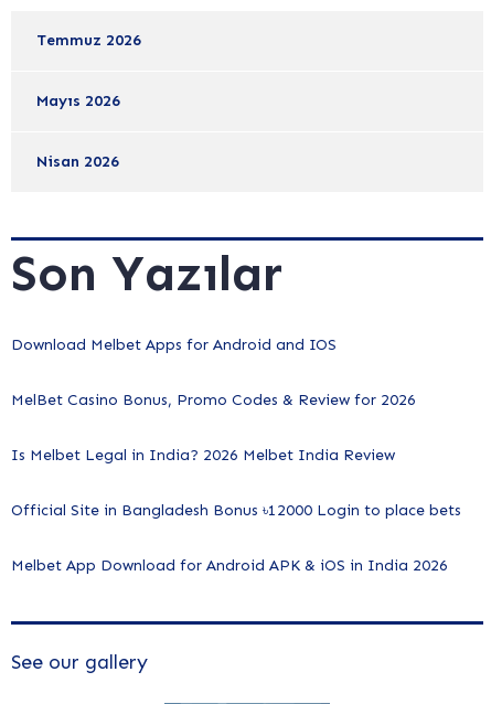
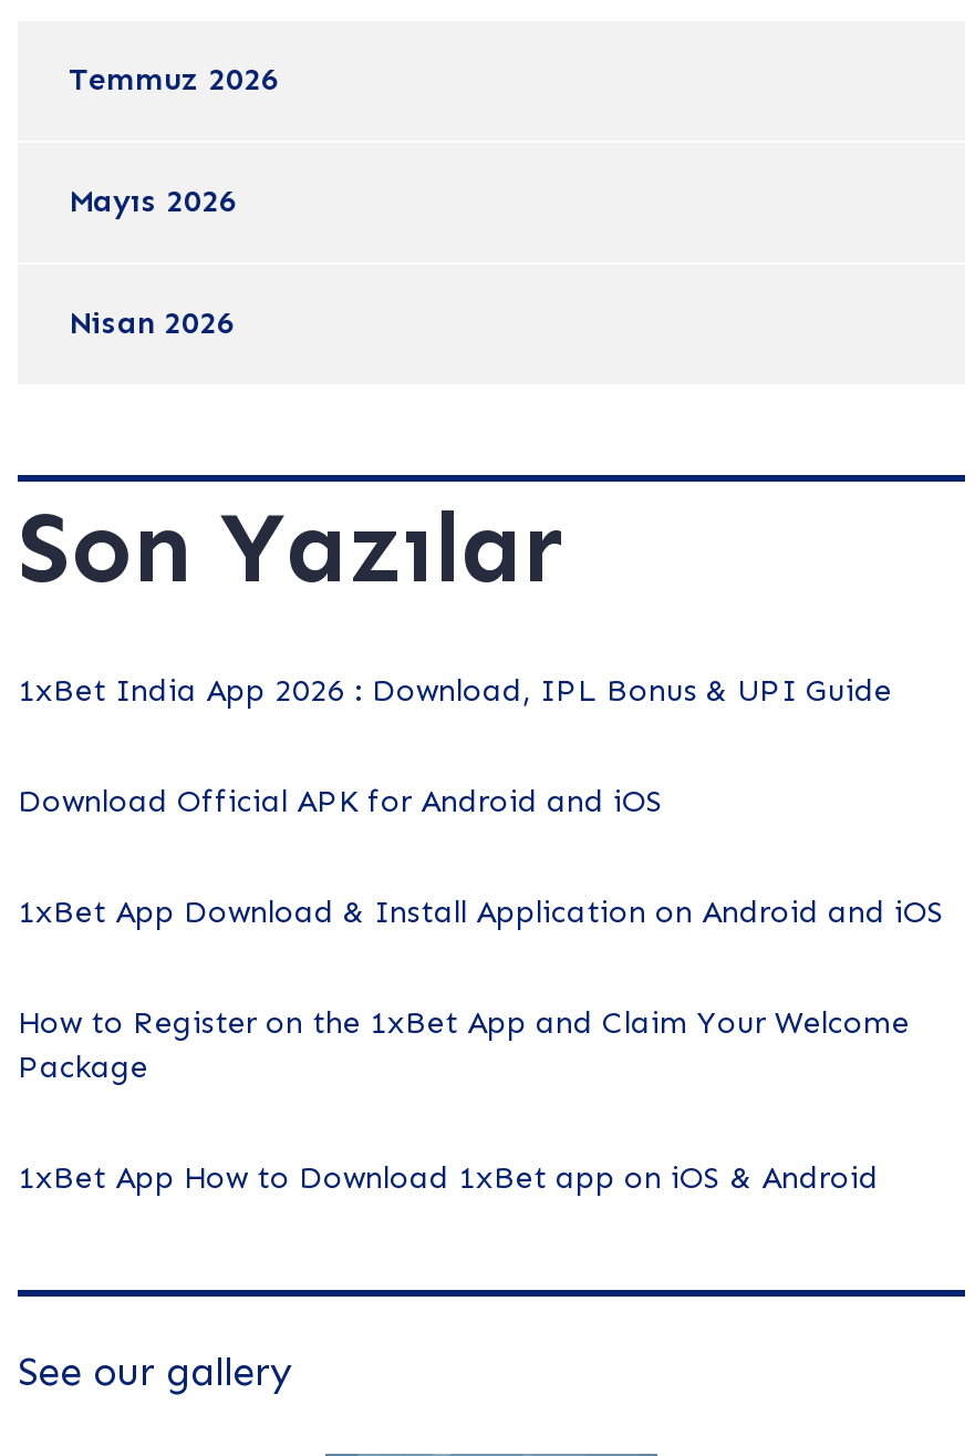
[11,335,337,354] Download Melbet Apps for Android and IOS -> [18,672,892,710] 1xBet India App 2026 : Download, IPL Bonus & UPI Guide
[11,391,416,409] MelBet Casino Bonus, Promo Codes & Review for 2026 -> [18,783,664,820] Download Official APK for Android and iOS
[11,446,395,465] Is Melbet Legal in India? 2026 Melbet India Review -> [18,894,945,931] 1xBet App Download & Install Application on Android and iOS
[11,501,461,520] Official Site in Bangladesh Bonus ৳12000 Login to place bets -> [18,1004,910,1086] How to Register on the 1xBet App and Claim Your Welcome | Package
[11,556,448,575] Melbet App Download for Android APK & iOS in India 2026 -> [18,1159,879,1197] 1xBet App How to Download 1xBet app on iOS & Android

